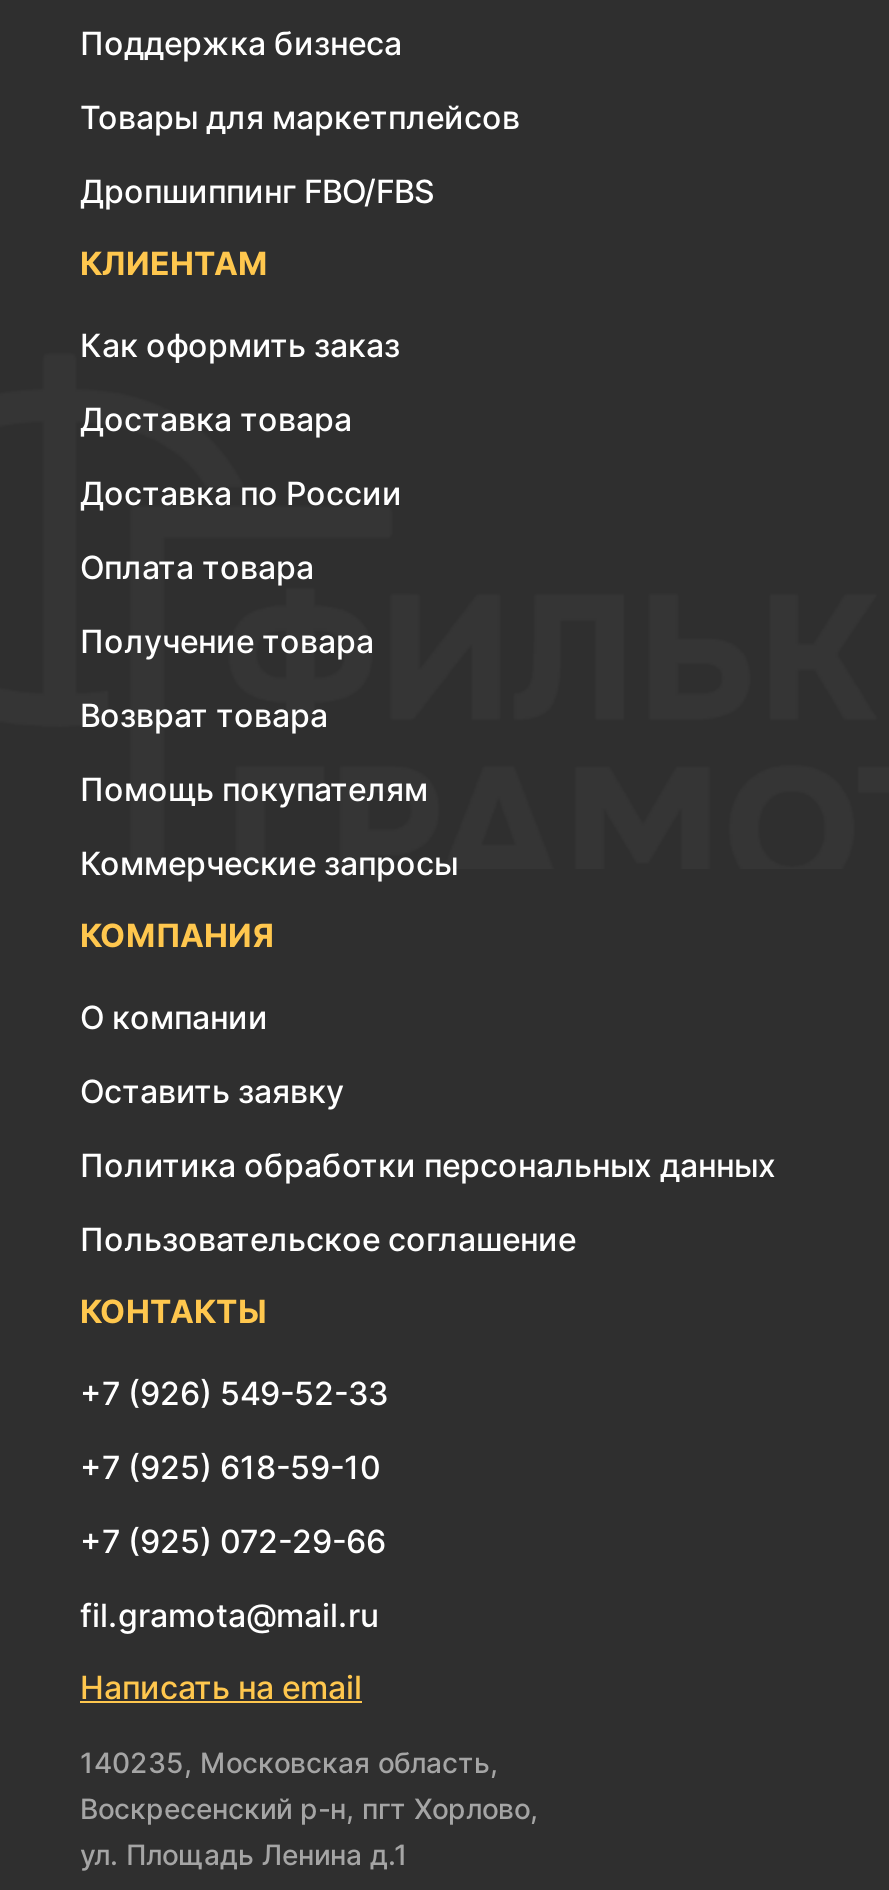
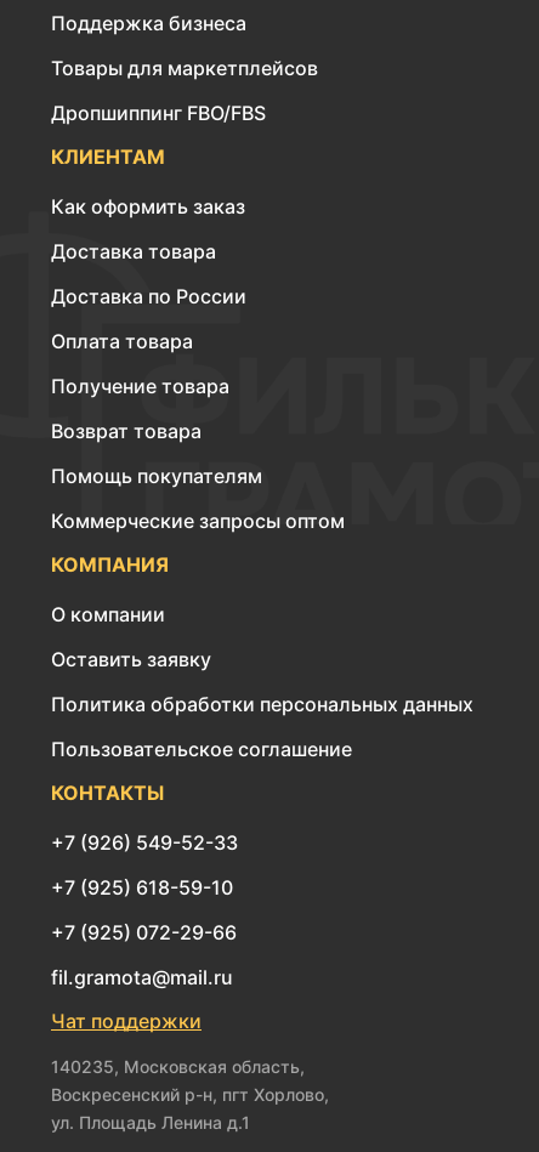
[80,843,458,883] Коммерческие запросы -> [51,509,345,533] Коммерческие запросы оптом
[80,1667,362,1707] Написать на email -> [51,1009,202,1033] Чат поддержки

